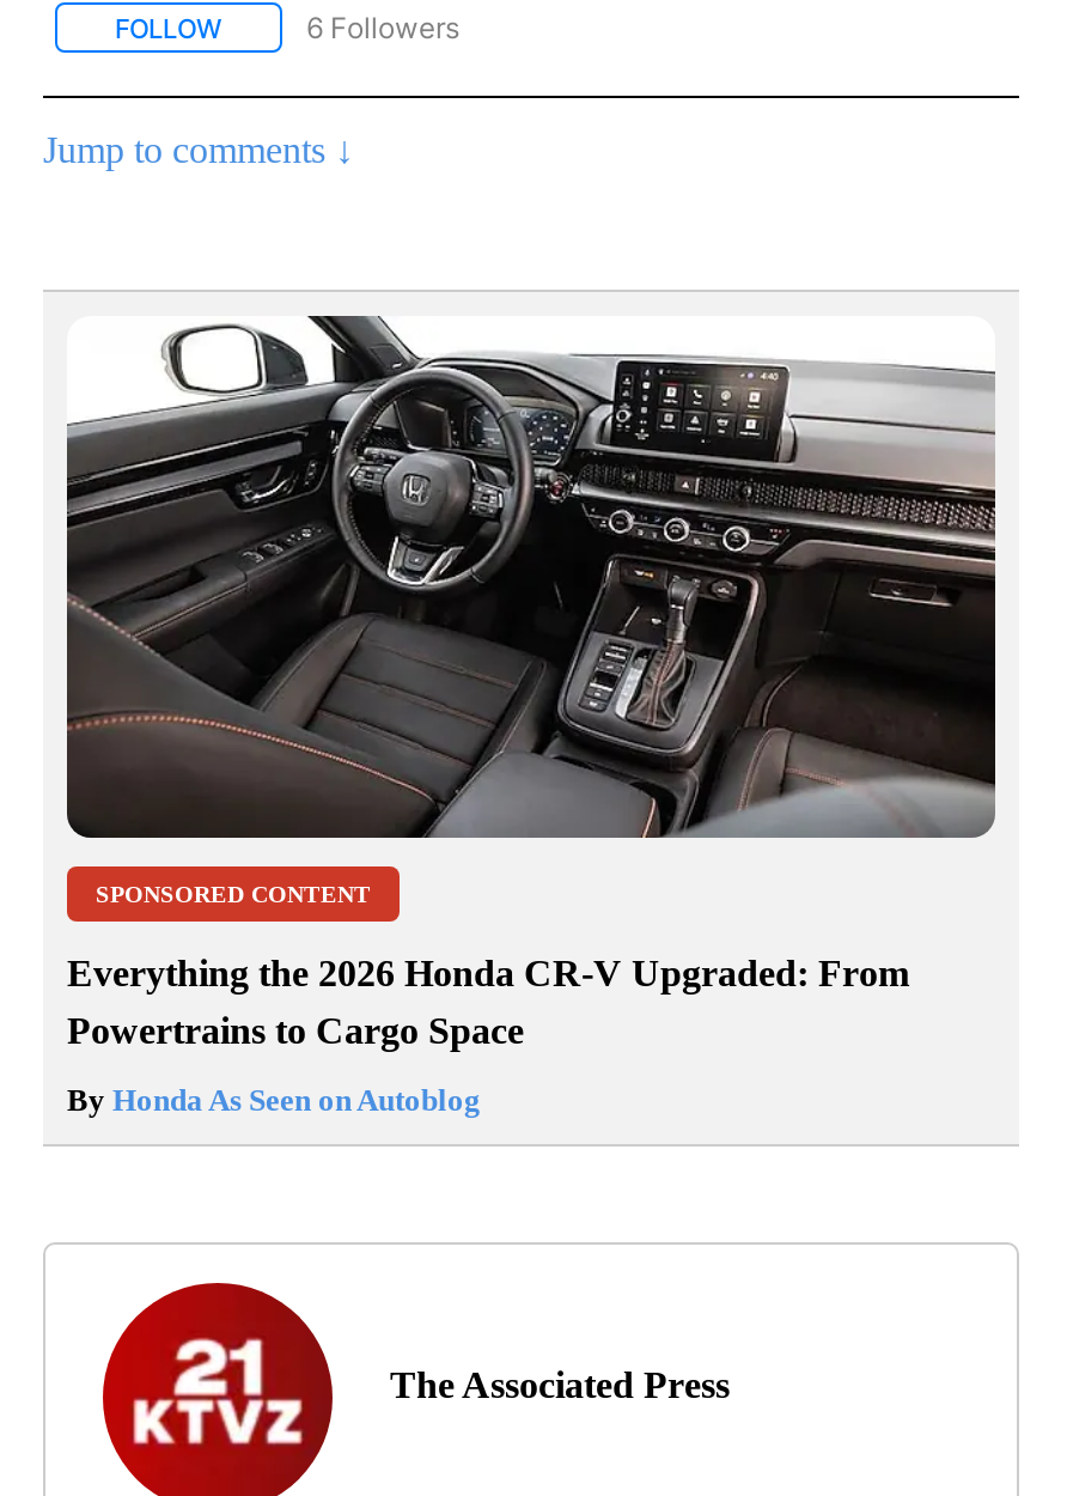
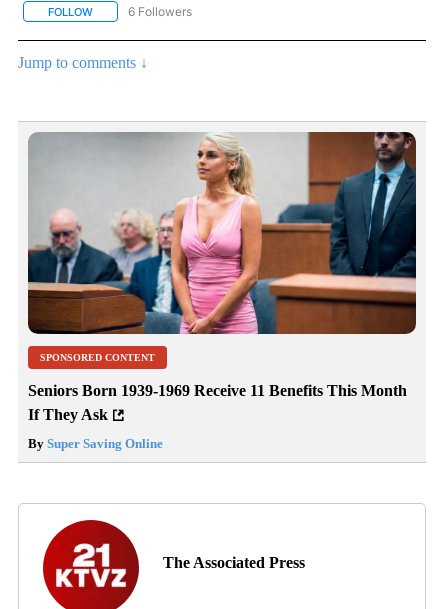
[67,316,998,840] [image] -> [28,131,417,335] [image]
[67,953,909,1052] Everything the 2026 Honda CR-V Upgraded: From | Powertrains to Cargo Space -> [28,382,407,423] Seniors Born 1939-1969 Receive 11 Benefits This Month | If They Ask
[67,1083,481,1119] By Honda As Seen on Autoblog -> [28,436,163,451] By Super Saving Online

